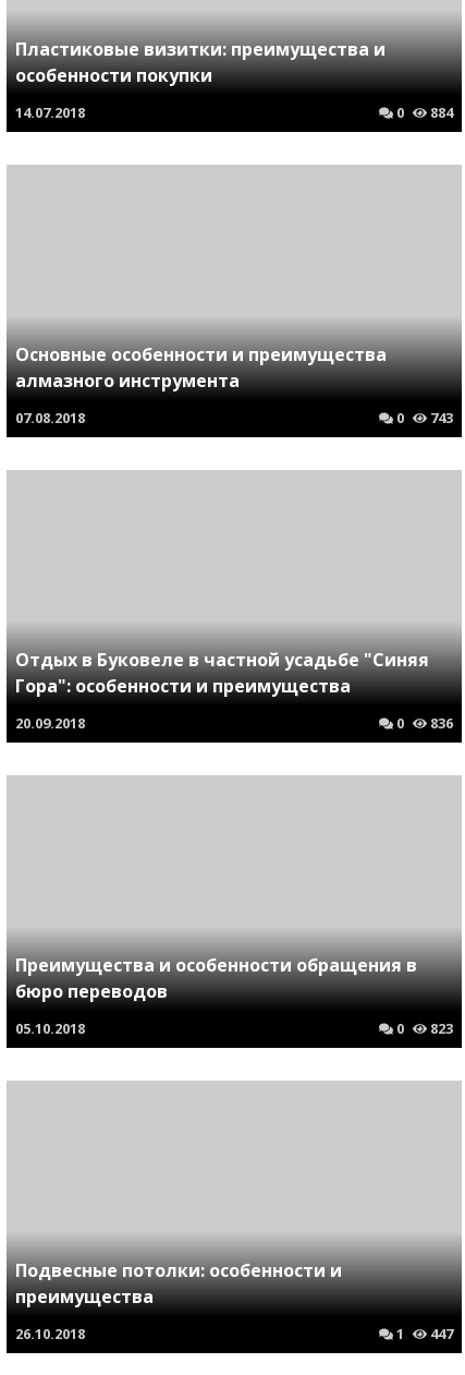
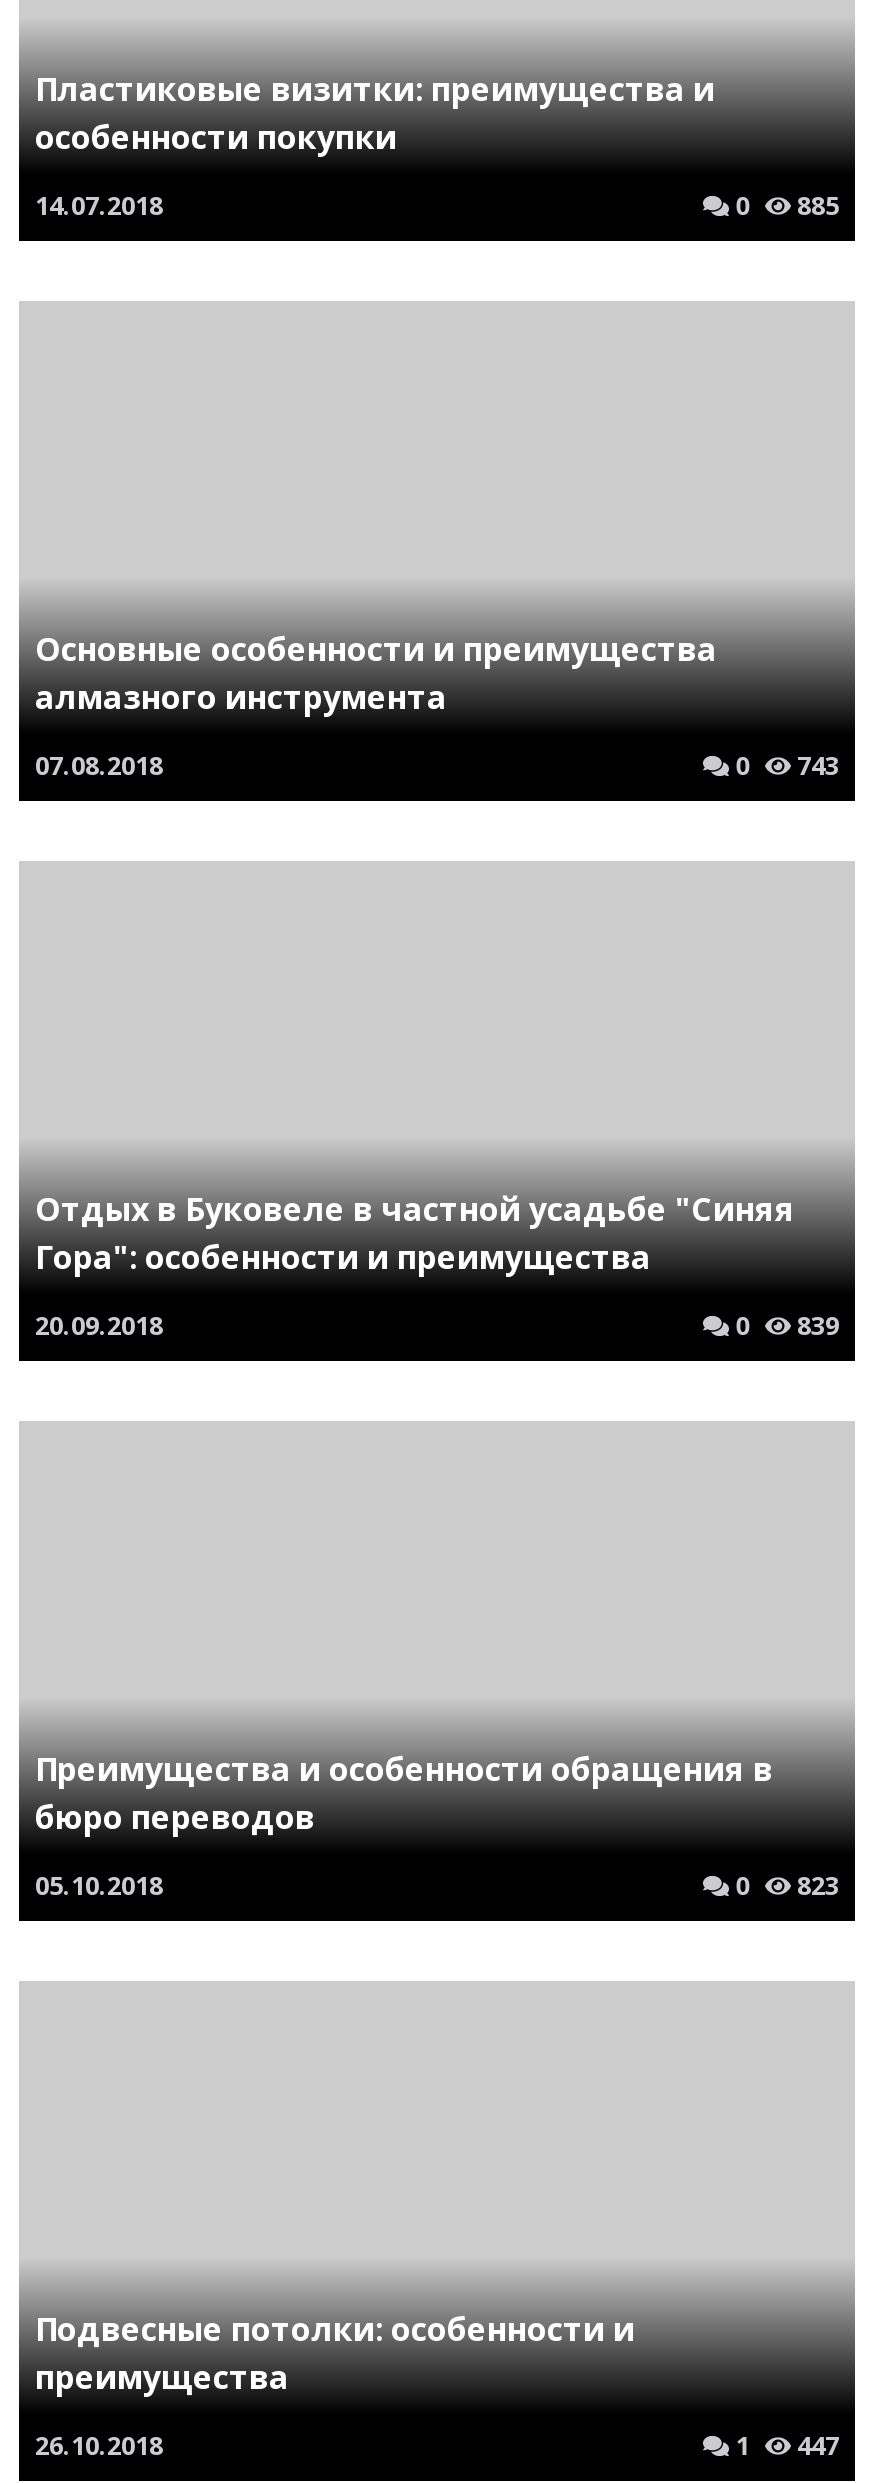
[393,102,453,122] 0 884 -> [729,187,839,223] 0 885
[393,713,453,733] 0 836 -> [729,1307,839,1343] 0 839

